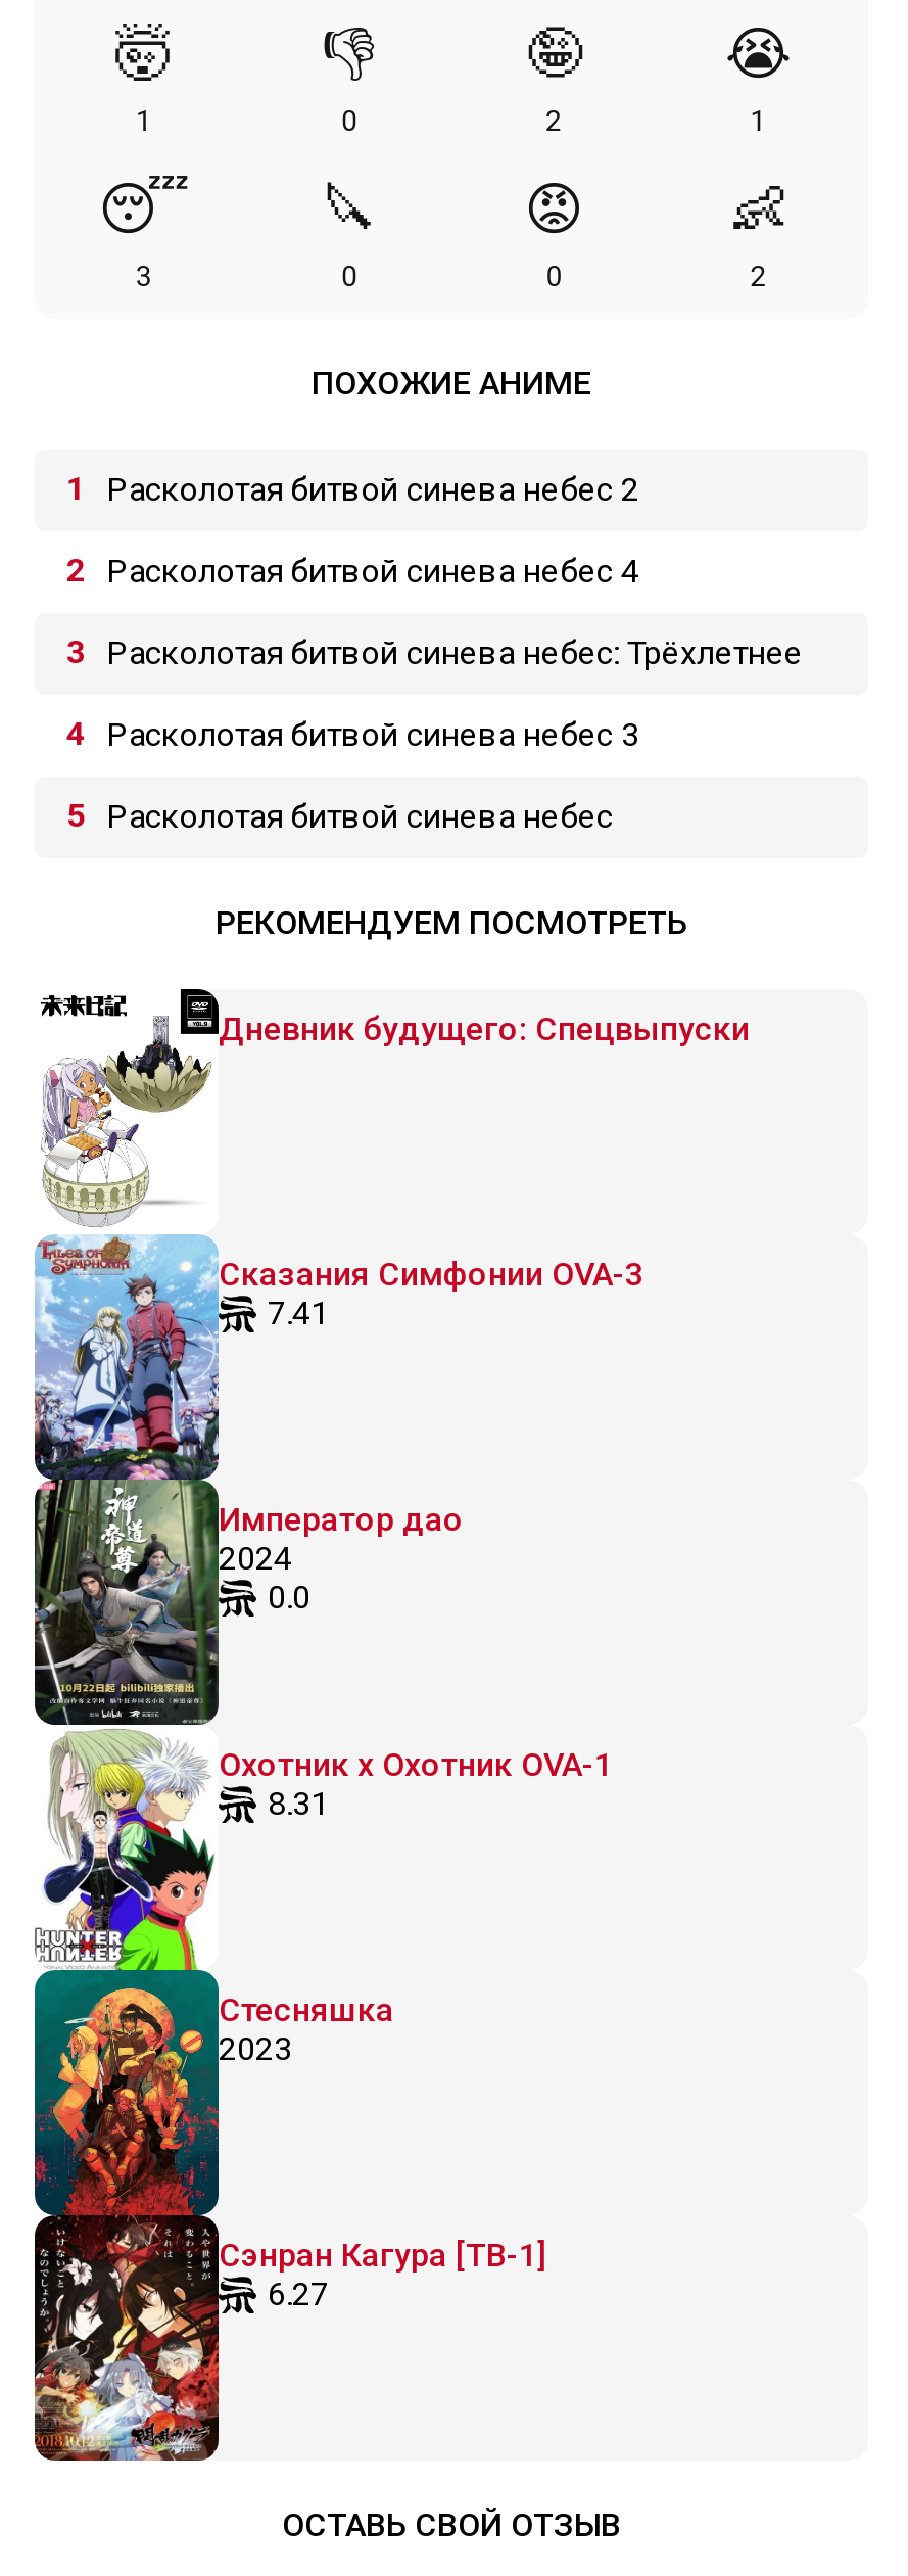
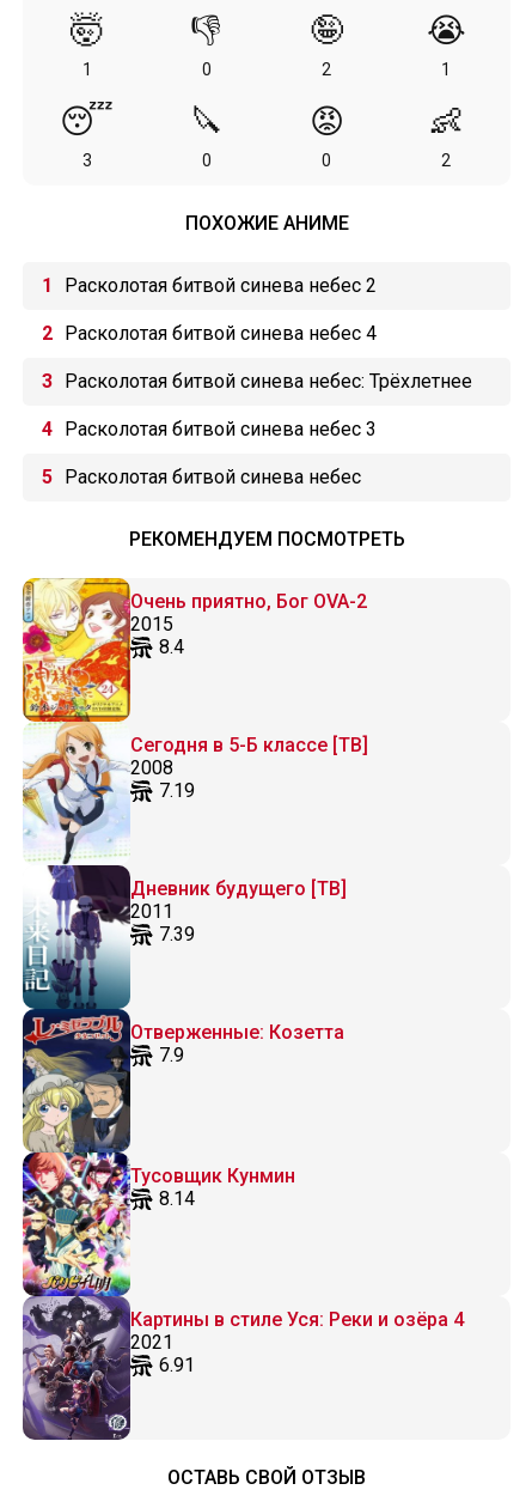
[33,987,750,2463] [image] | Дневник будущего: Спецвыпуски -> [22,577,367,1441] [image] | Очень приятно, Бог OVA-2 | 2015 | 8.4
[219,1255,643,1332] Сказания Симфонии OVA-3 | 7.41 -> [130,734,368,802] Сегодня в 5-Б классе [ТВ] | 2008 | 7.19
[219,1500,464,1617] Император дао | 2024 | 0.0 -> [130,877,347,945] Дневник будущего [ТВ] | 2011 | 7.39
[219,1745,613,1823] Охотник х Охотник OVA-1 | 8.31 -> [130,1021,344,1066] Отверженные: Козетта | 7.9
[219,1990,394,2068] Стесняшка | 2023 -> [130,1164,295,1210] Тусовщик Кунмин | 8.14
[219,2236,547,2313] Сэнран Кагура [ТВ-1] | 6.27 -> [130,1308,464,1376] Картины в стиле Уся: Реки и озёра 4 | 2021 | 6.91

